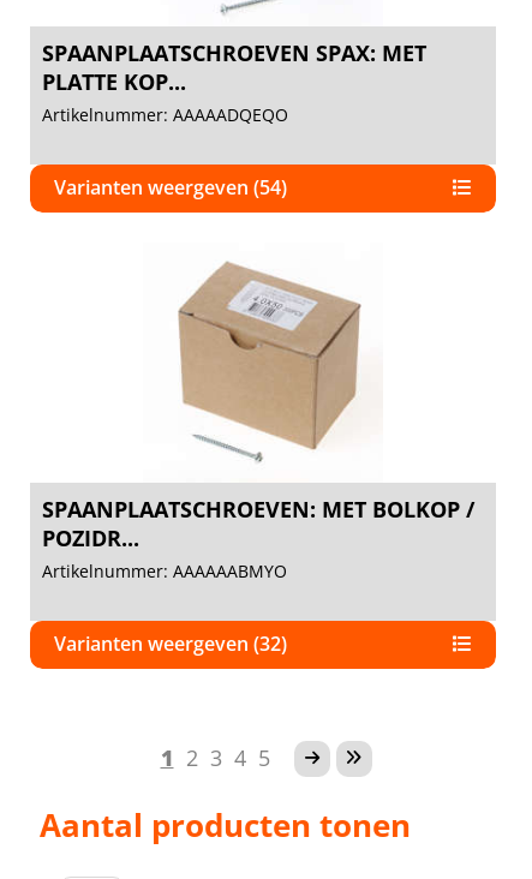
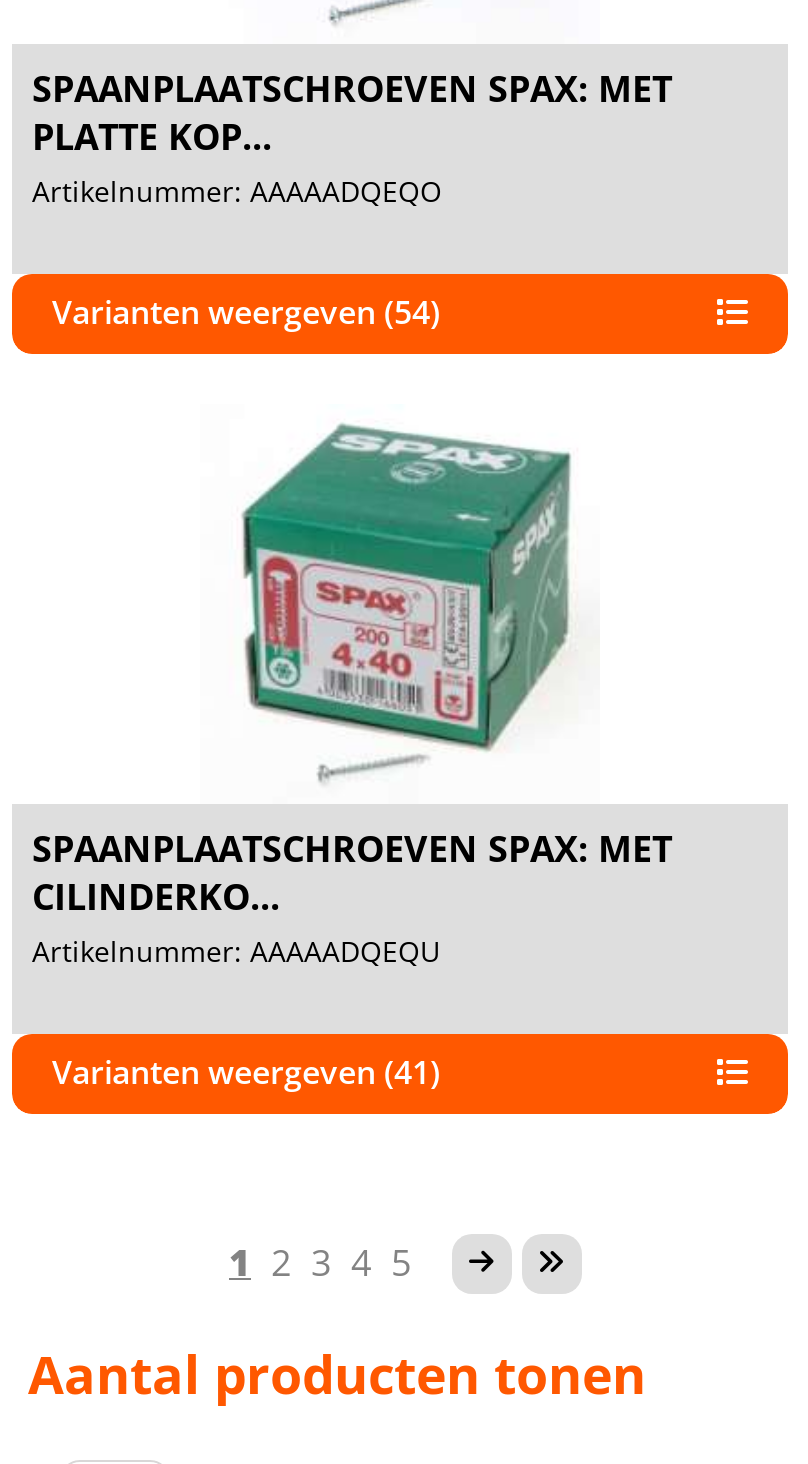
[42,255,474,582] [image] | SPAANPLAATSCHROEVEN: MET BOLKOP / | POZIDR... | Artikelnummer: AAAAAABMYO -> [32,422,672,970] [image] | SPAANPLAATSCHROEVEN SPAX: MET | CILINDERKO... | Artikelnummer: AAAAADQEQU
[54,631,287,657] Varianten weergeven (32) -> [52,1051,440,1095] Varianten weergeven (41)

